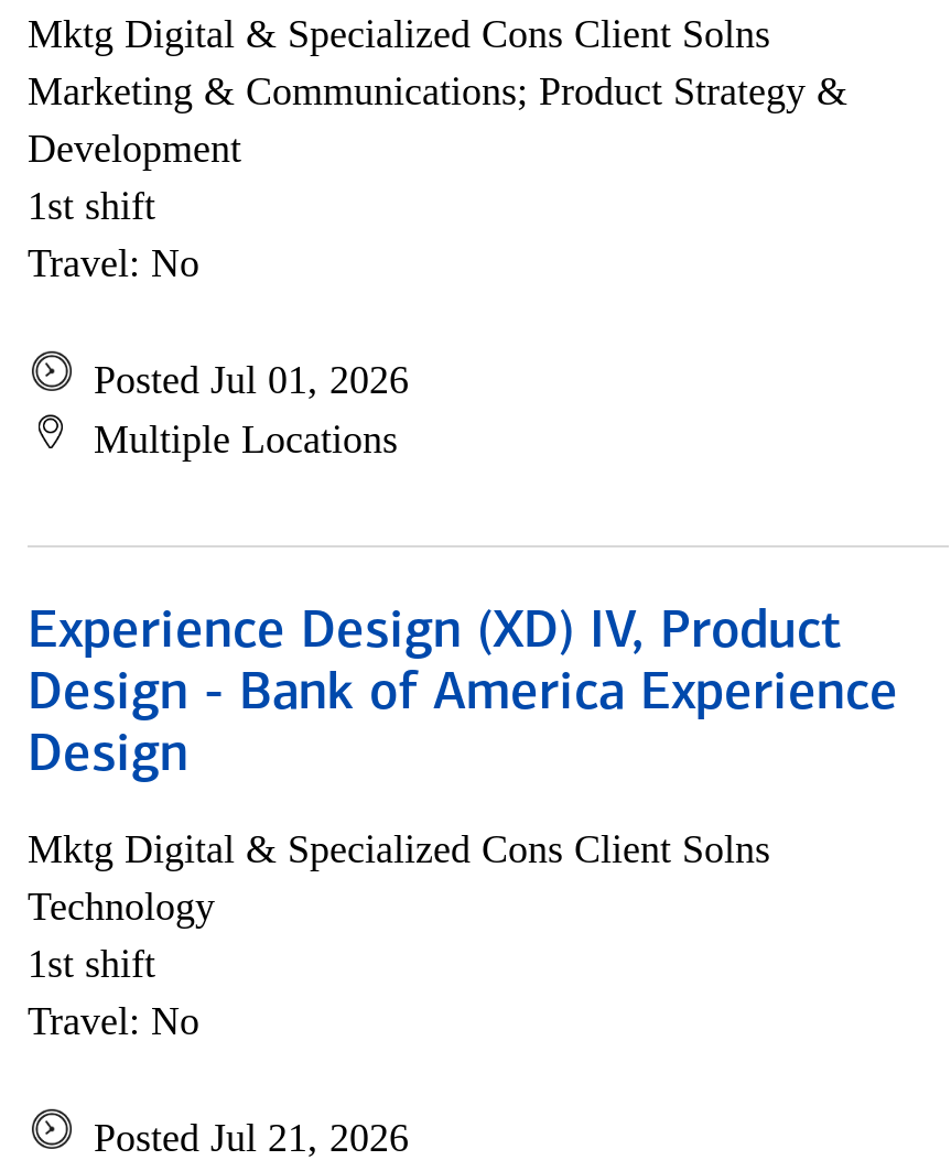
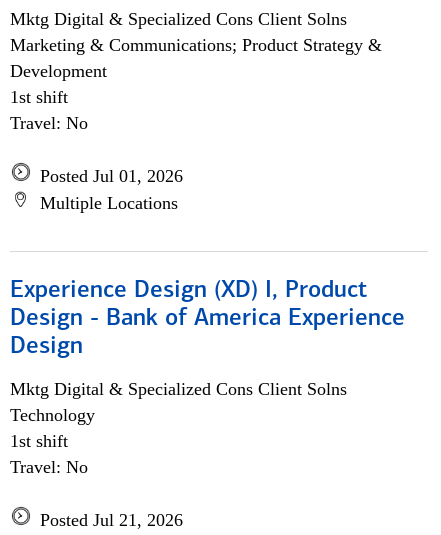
[28,607,841,660] Experience Design (XD) IV, Product -> [10,279,367,303] Experience Design (XD) I, Product

